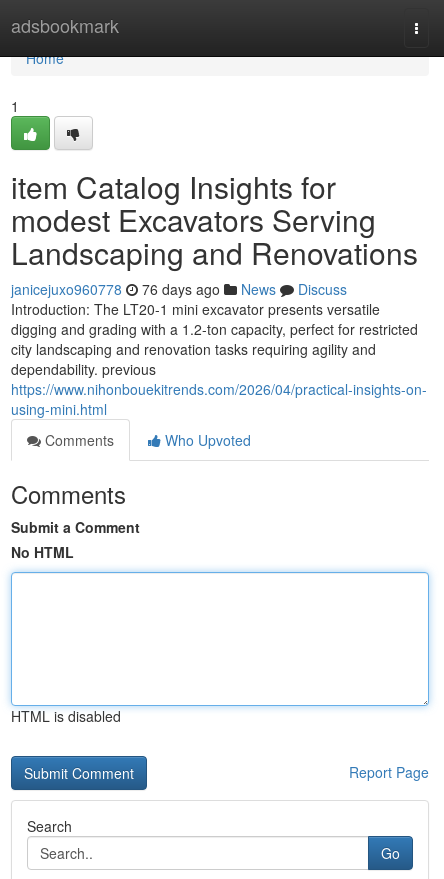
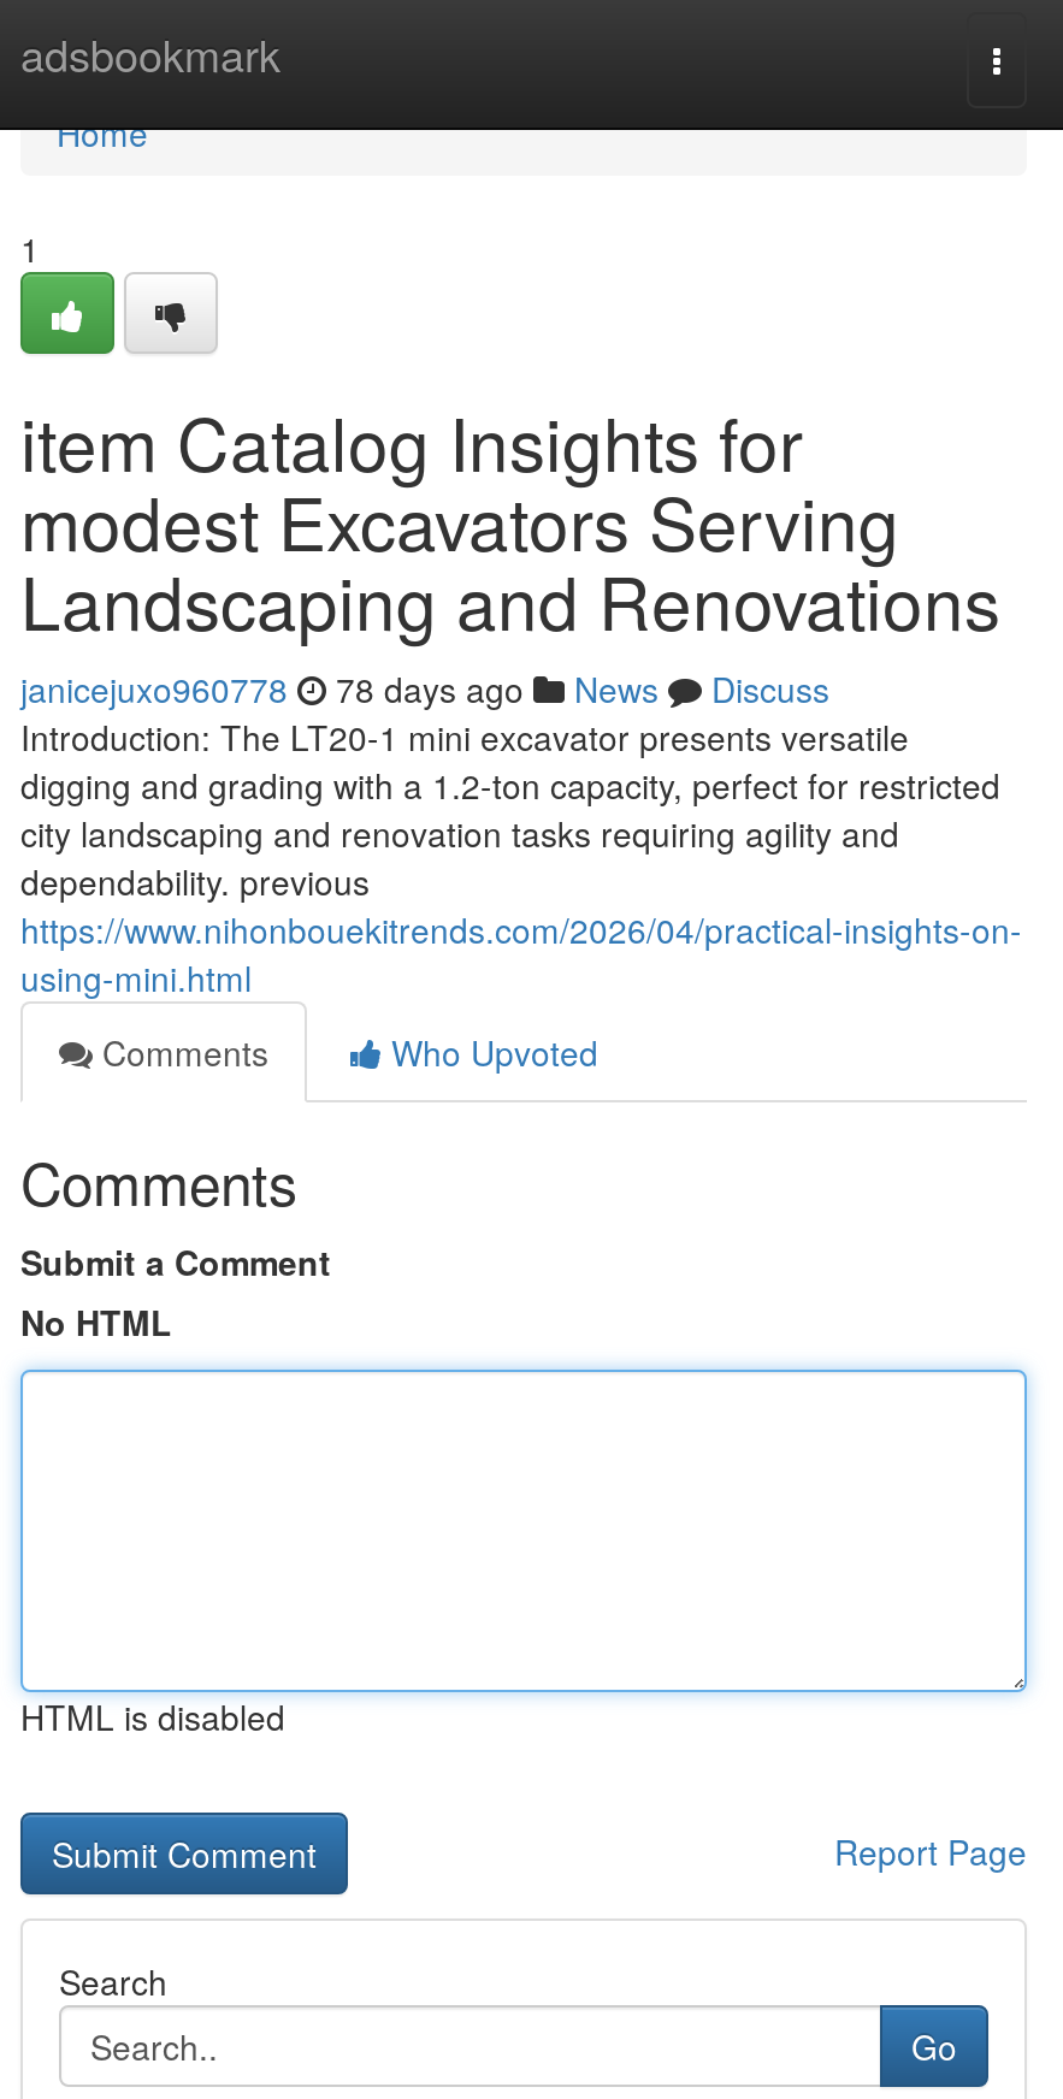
[11,279,347,299] janicejuxo960778 76 days ago News Discuss -> [20,664,829,713] janicejuxo960778 78 days ago News Discuss

